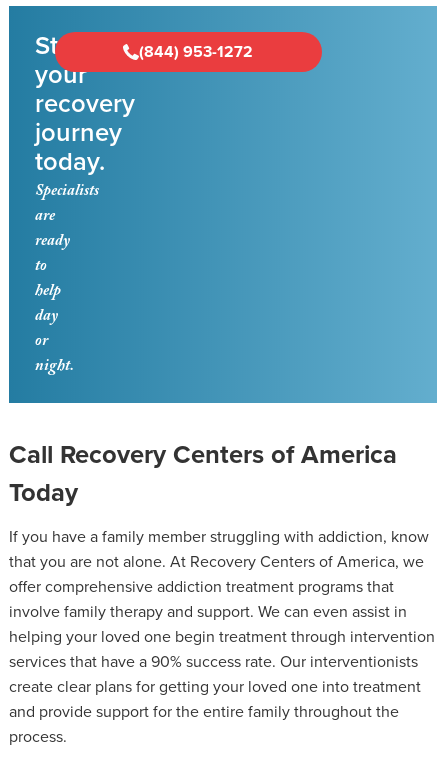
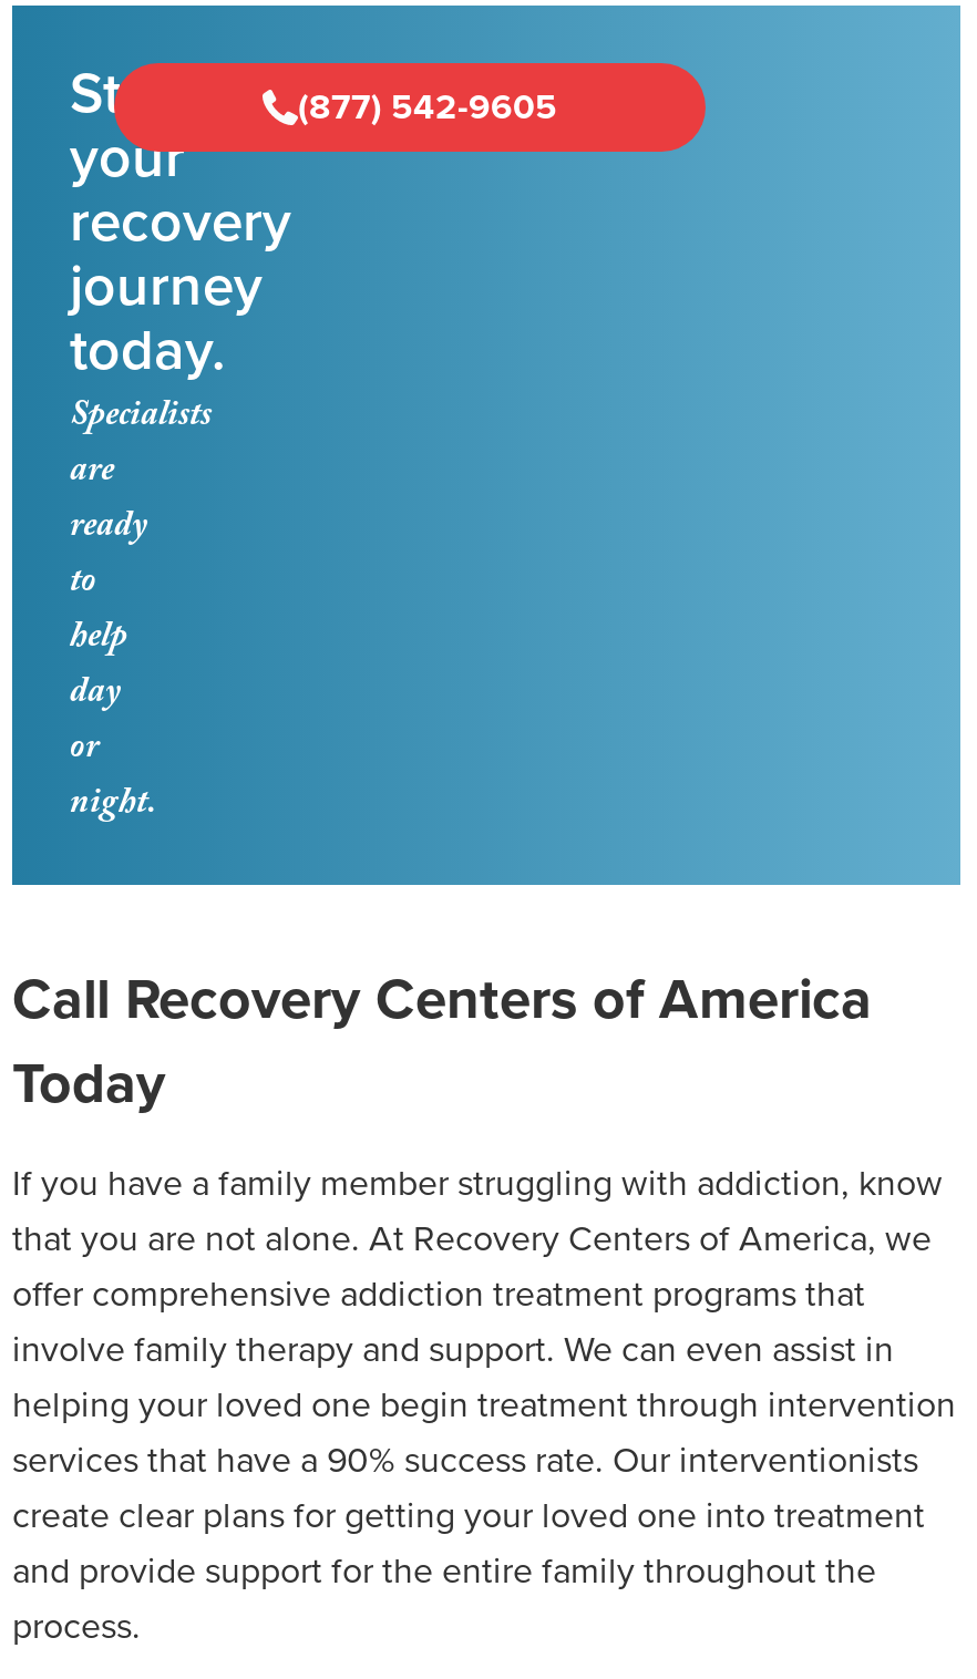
[139,39,253,62] (844) 953-1272 -> [298,81,557,132] (877) 542-9605

